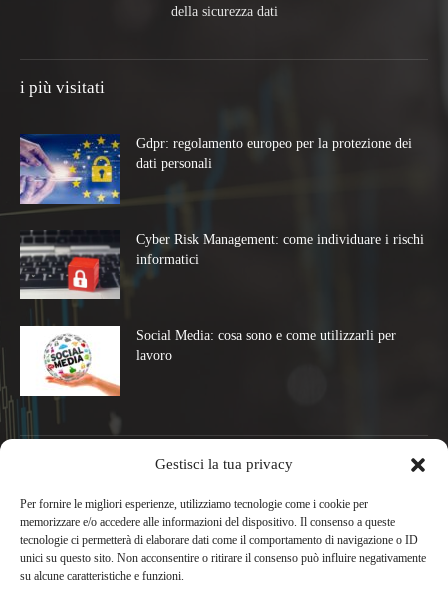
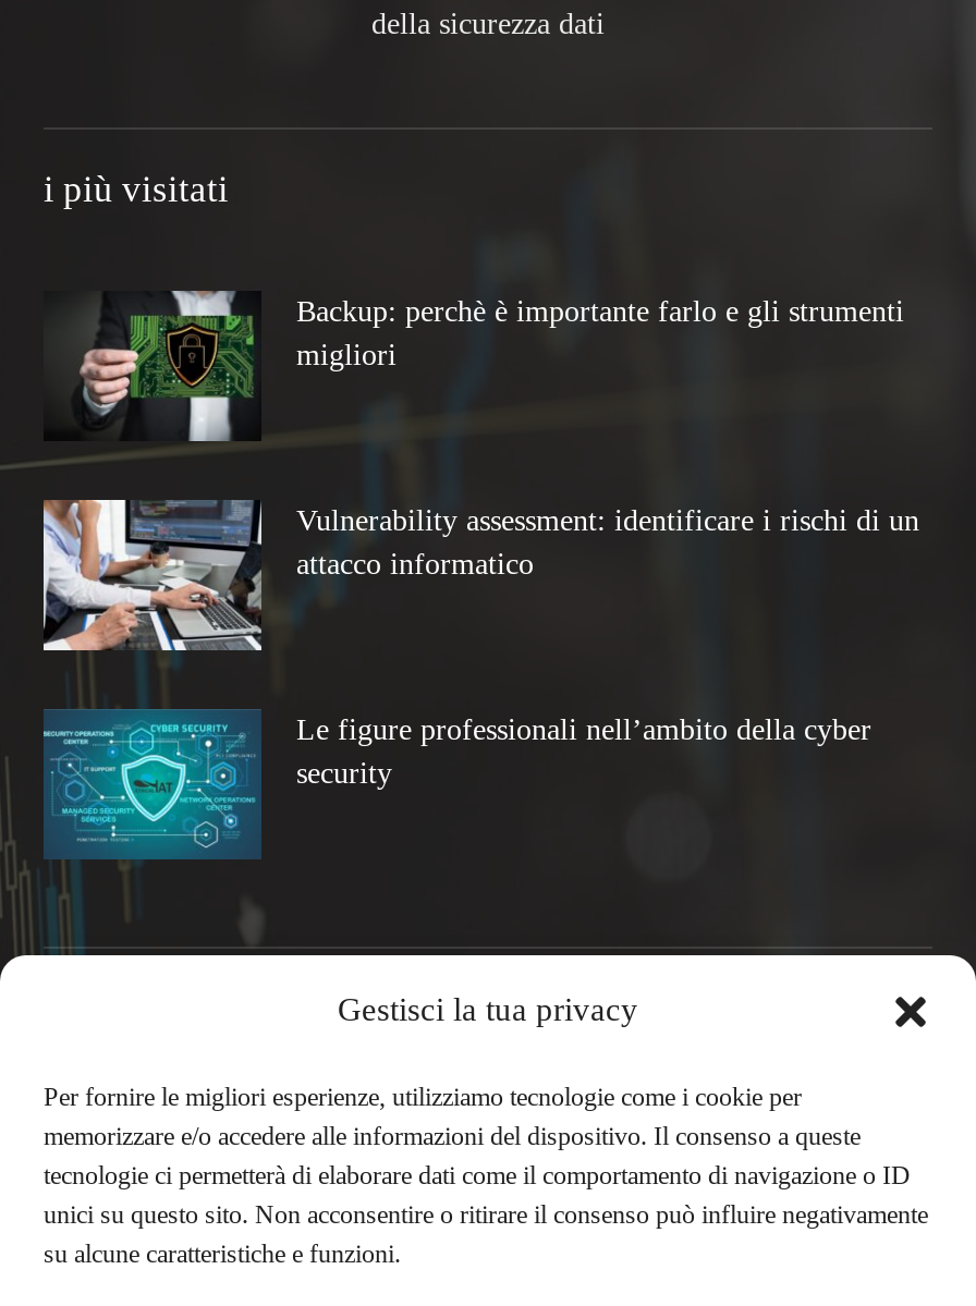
[19,133,412,205] [image] | Gdpr: regolamento europeo per la protezione dei | dati personali -> [44,290,904,444] [image] | Backup: perchè è importante farlo e gli strumenti | migliori
[19,229,424,300] [image] | Cyber Risk Management: come individuare i rischi | informatici -> [41,497,919,651] [image] | Vulnerability assessment: identificare i rischi di un | attacco informatico
[19,325,396,397] [image] | Social Media: cosa sono e come utilizzarli per | lavoro -> [44,708,871,863] [image] | Le figure professionali nell’ambito della cyber | security

